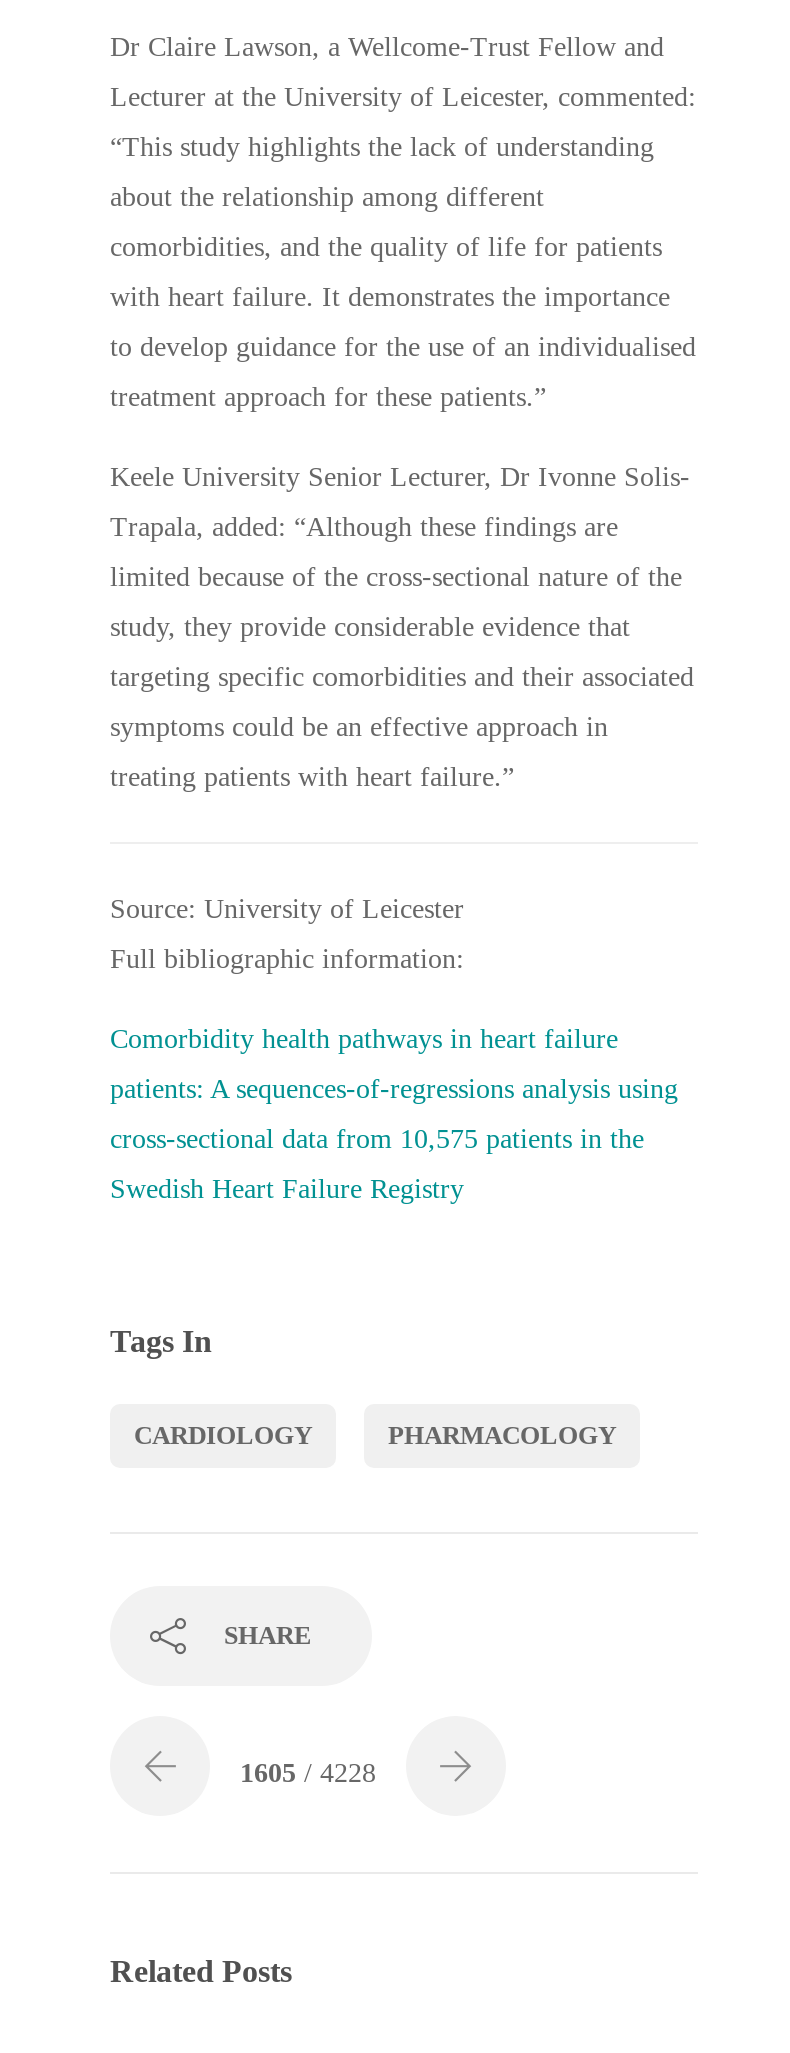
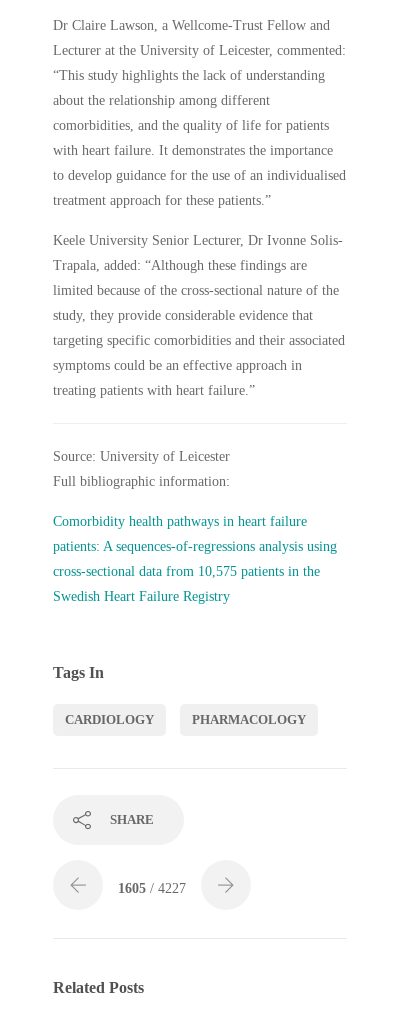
[240,1757,376,1787] 1605 / 4228 -> [118,880,186,895] 1605 / 4227

